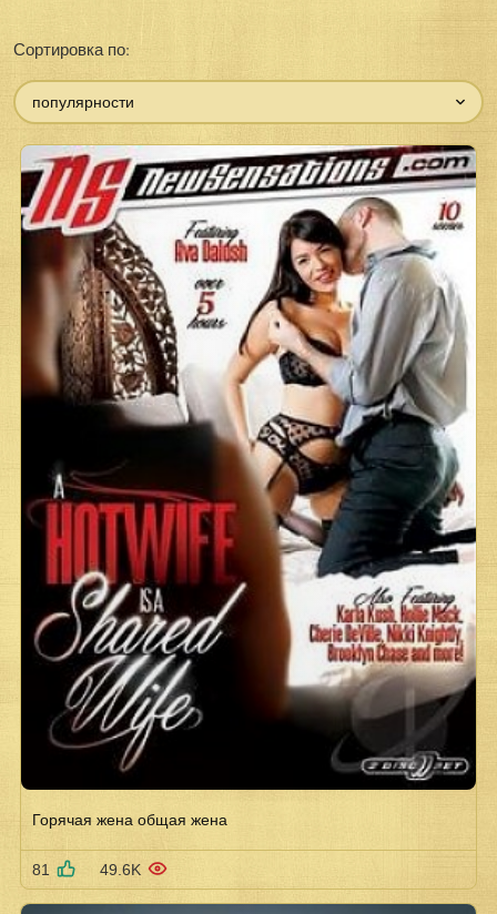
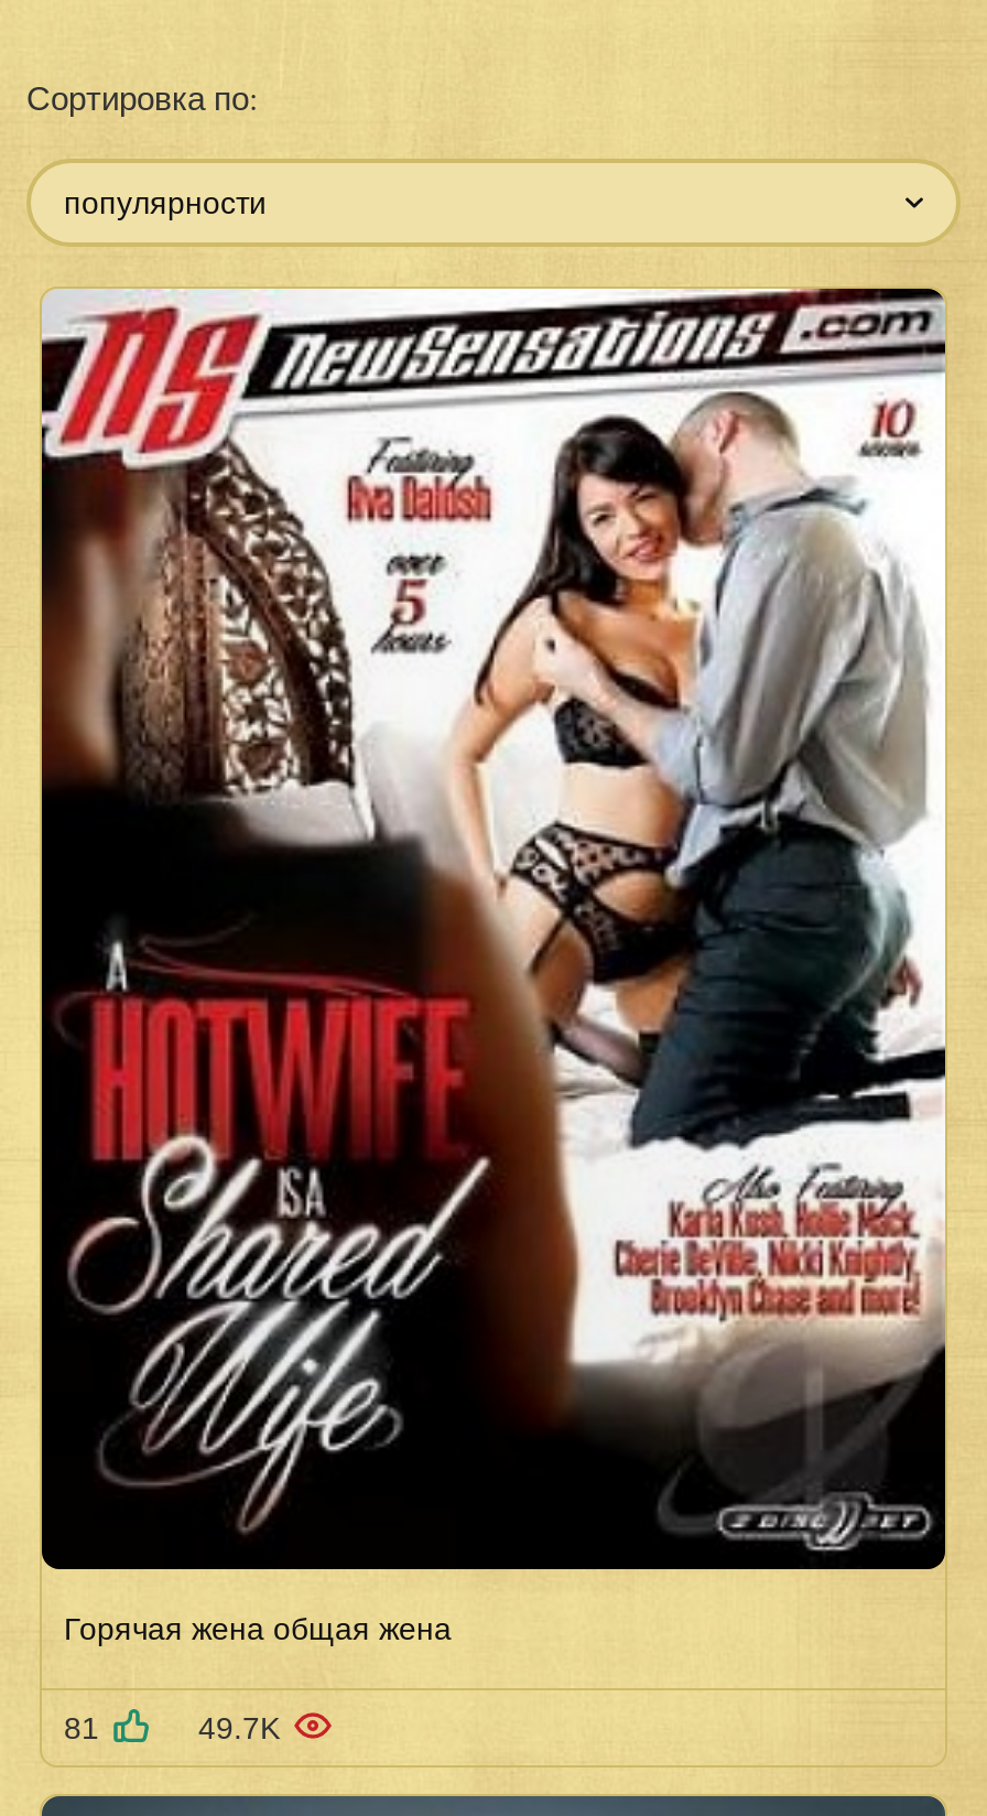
[100,861,141,878] 49.6K -> [198,1710,280,1745] 49.7K

